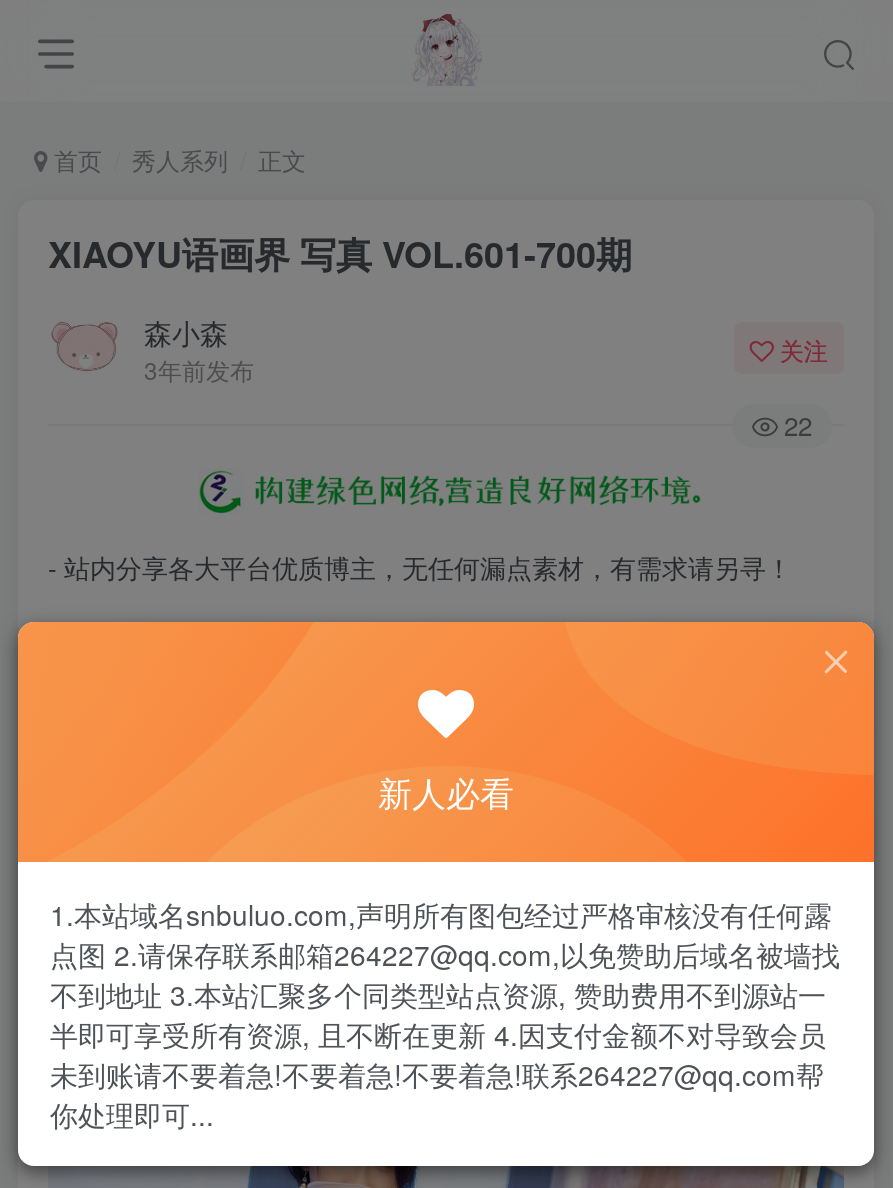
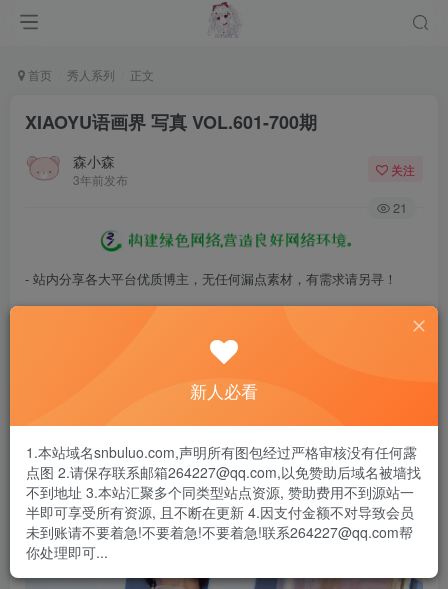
[784,406,812,444] 22 -> [393,198,407,217] 21

